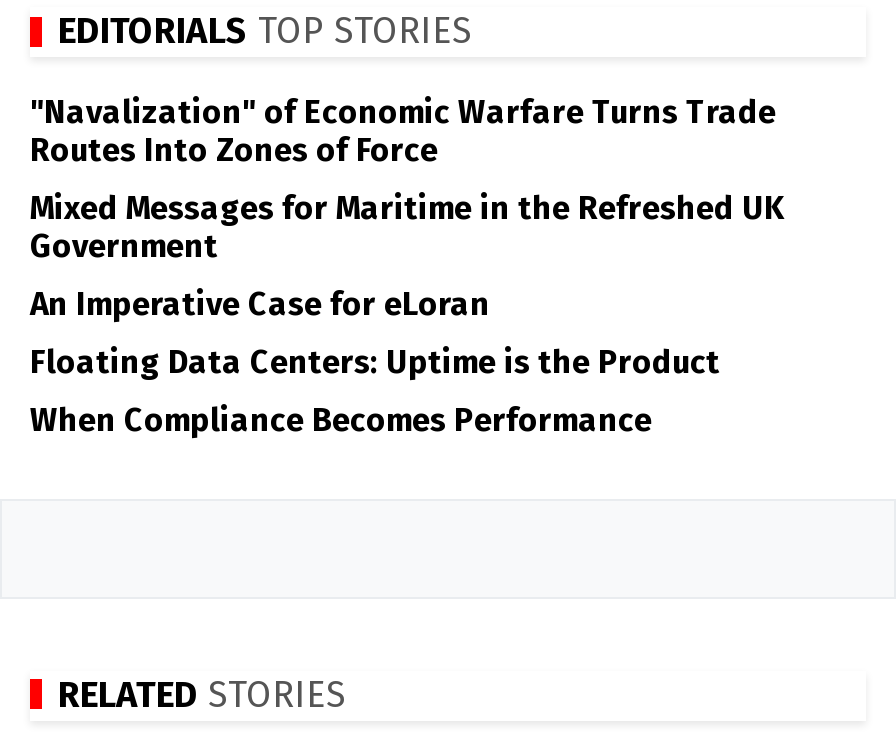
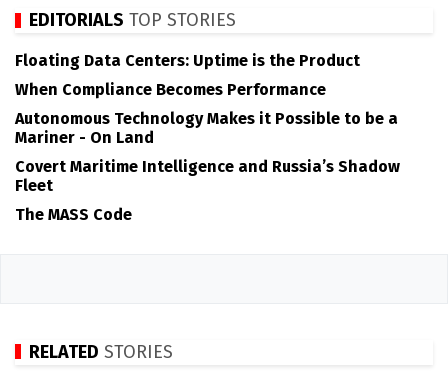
[30,92,784,322] "Navalization" of Economic Warfare Turns Trade | Routes Into Zones of Force | Mixed Messages for Maritime in the Refreshed UK | Government | An Imperative Case for eLoran -> none
moved [30,342,720,438] -> [15,51,360,99]: Floating Data Centers: Uptime is the Product | When Compliance Becomes Performance
none -> [15,109,400,224] Autonomous Technology Makes it Possible to be a | Mariner - On Land | Covert Maritime Intelligence and Russia’s Shadow | Fleet | The MASS Code

